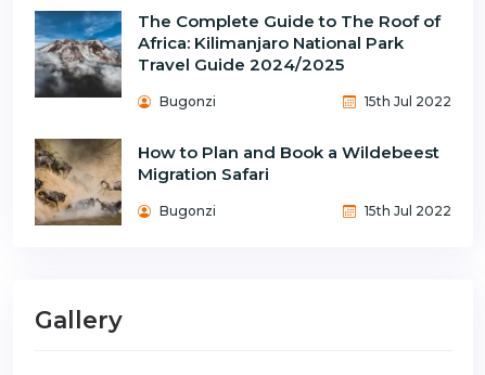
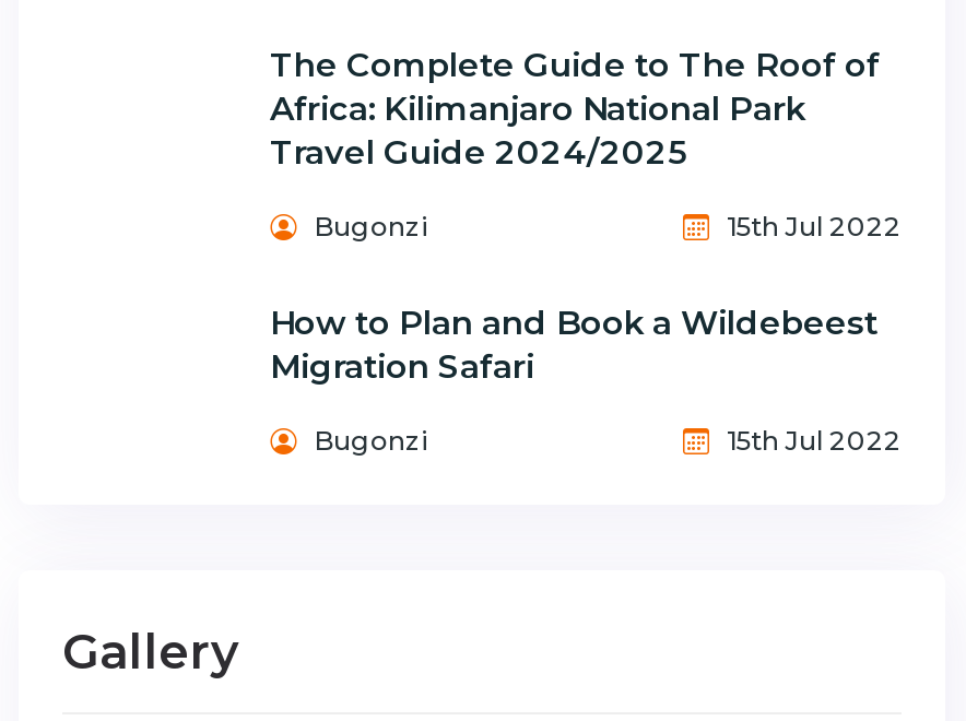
[34,10,123,99] [image] -> none
[34,138,123,227] [image] -> none

